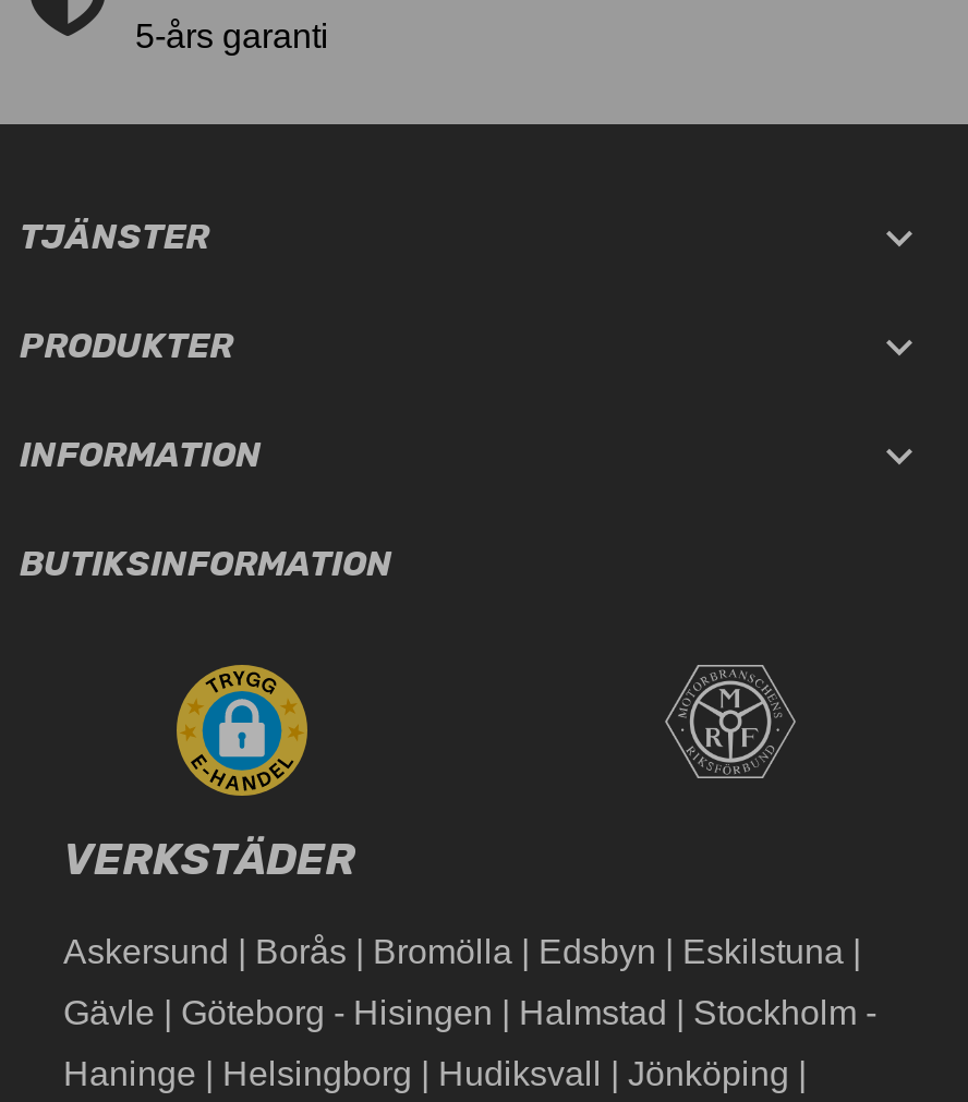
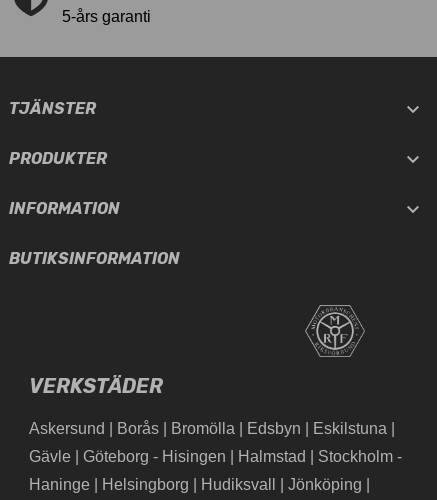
[174,663,310,798] [image] -> none

